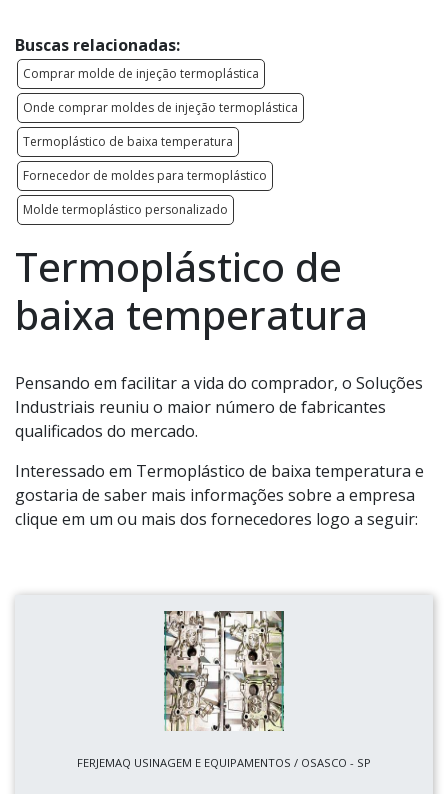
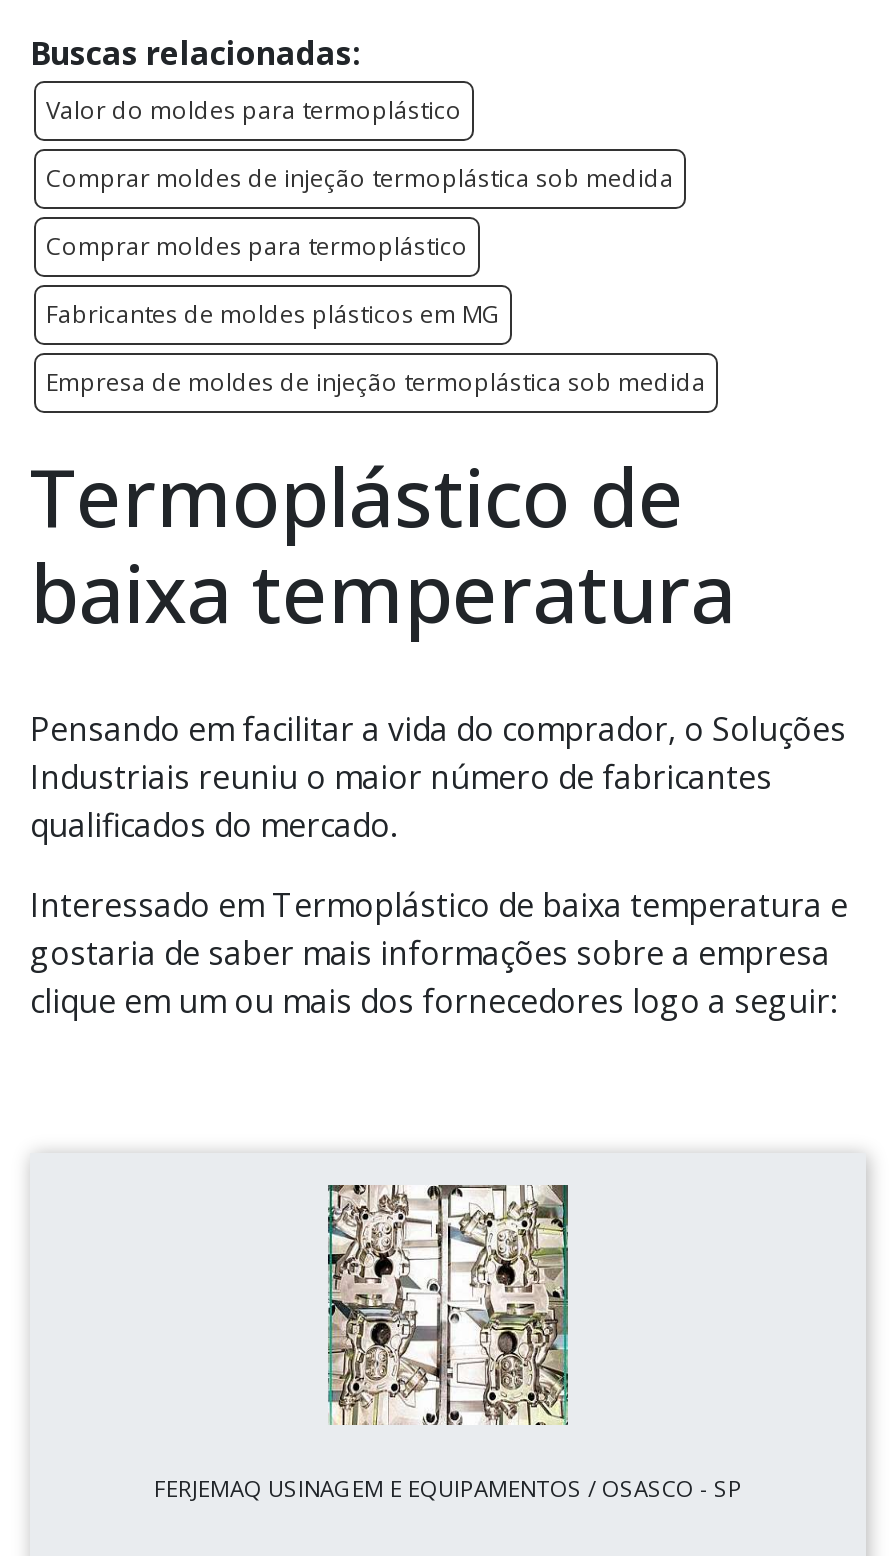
[23,65,259,82] Comprar molde de injeção termoplástica -> [46,93,462,127] Valor do moldes para termoplástico
[23,99,298,116] Onde comprar moldes de injeção termoplástica -> [46,161,674,195] Comprar moldes de injeção termoplástica sob medida
[23,133,233,150] Termoplástico de baixa temperatura -> [46,229,468,263] Comprar moldes para termoplástico
[23,167,267,184] Fornecedor de moldes para termoplástico -> [46,297,500,331] Fabricantes de moldes plásticos em MG
[23,201,228,218] Molde termoplástico personalizado -> [46,365,706,399] Empresa de moldes de injeção termoplástica sob medida

